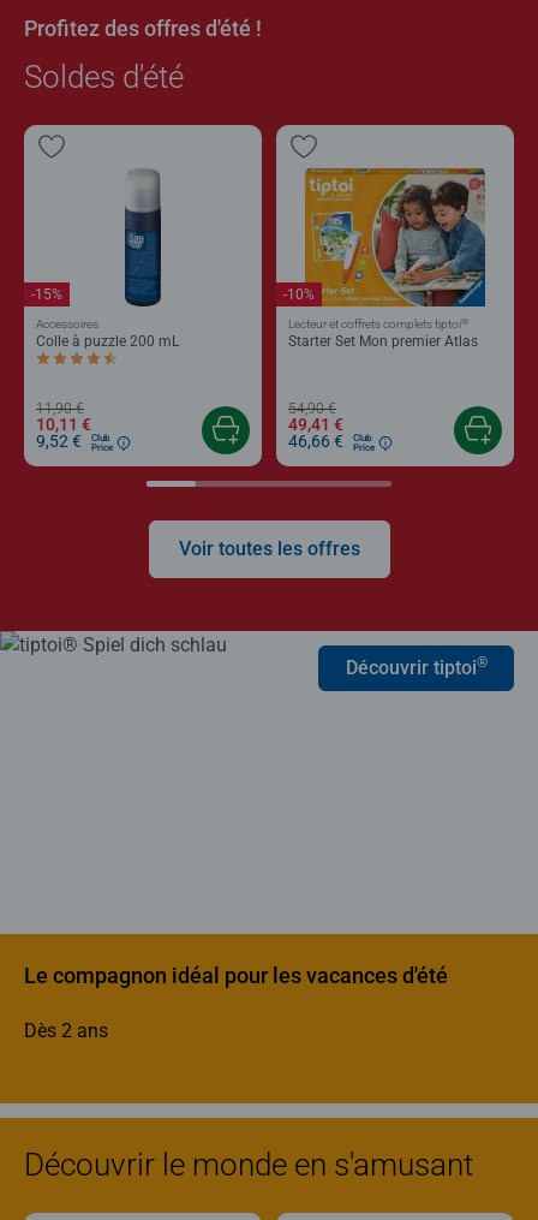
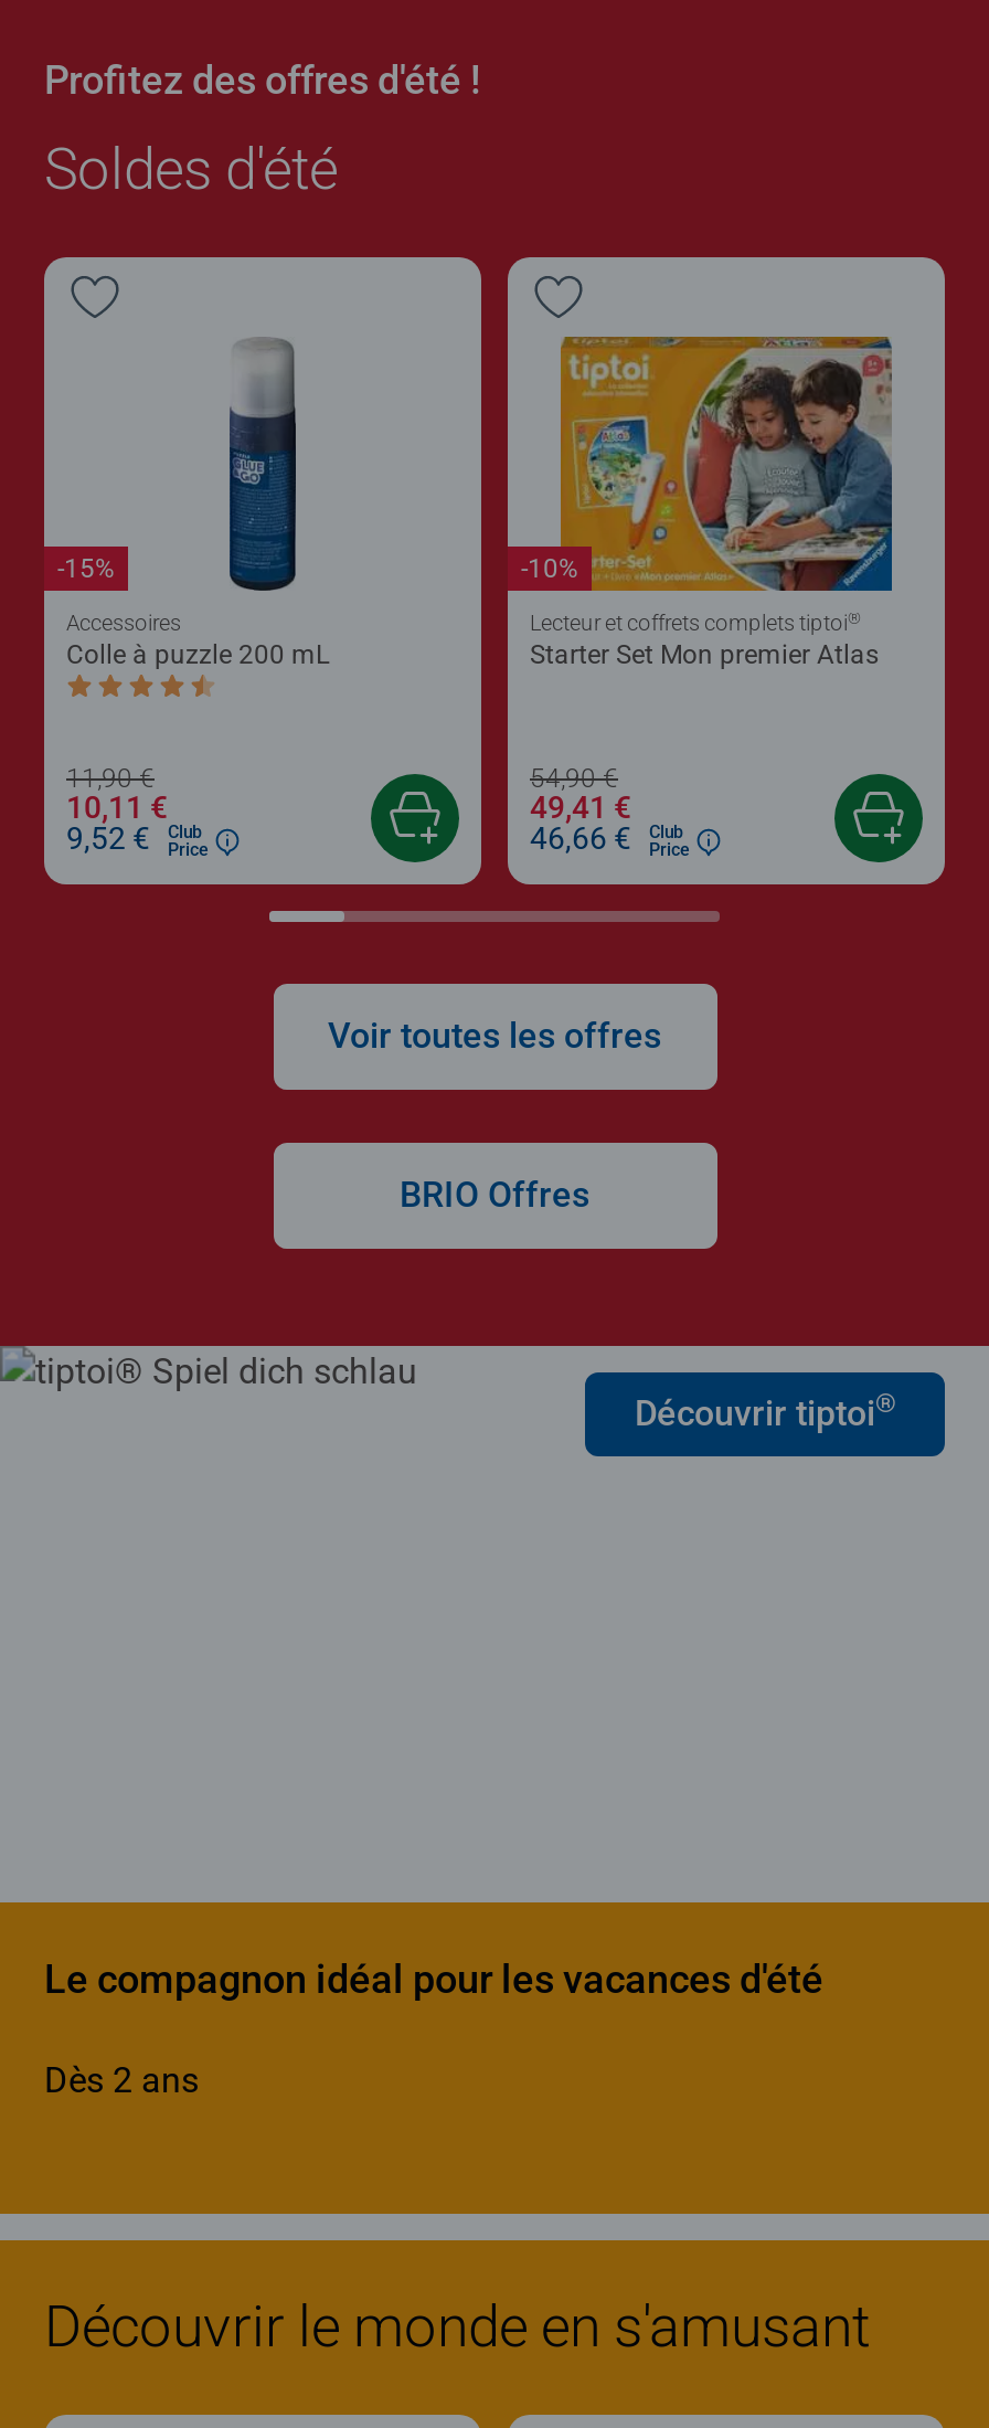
none -> [400,1174,589,1216] BRIO Offres

